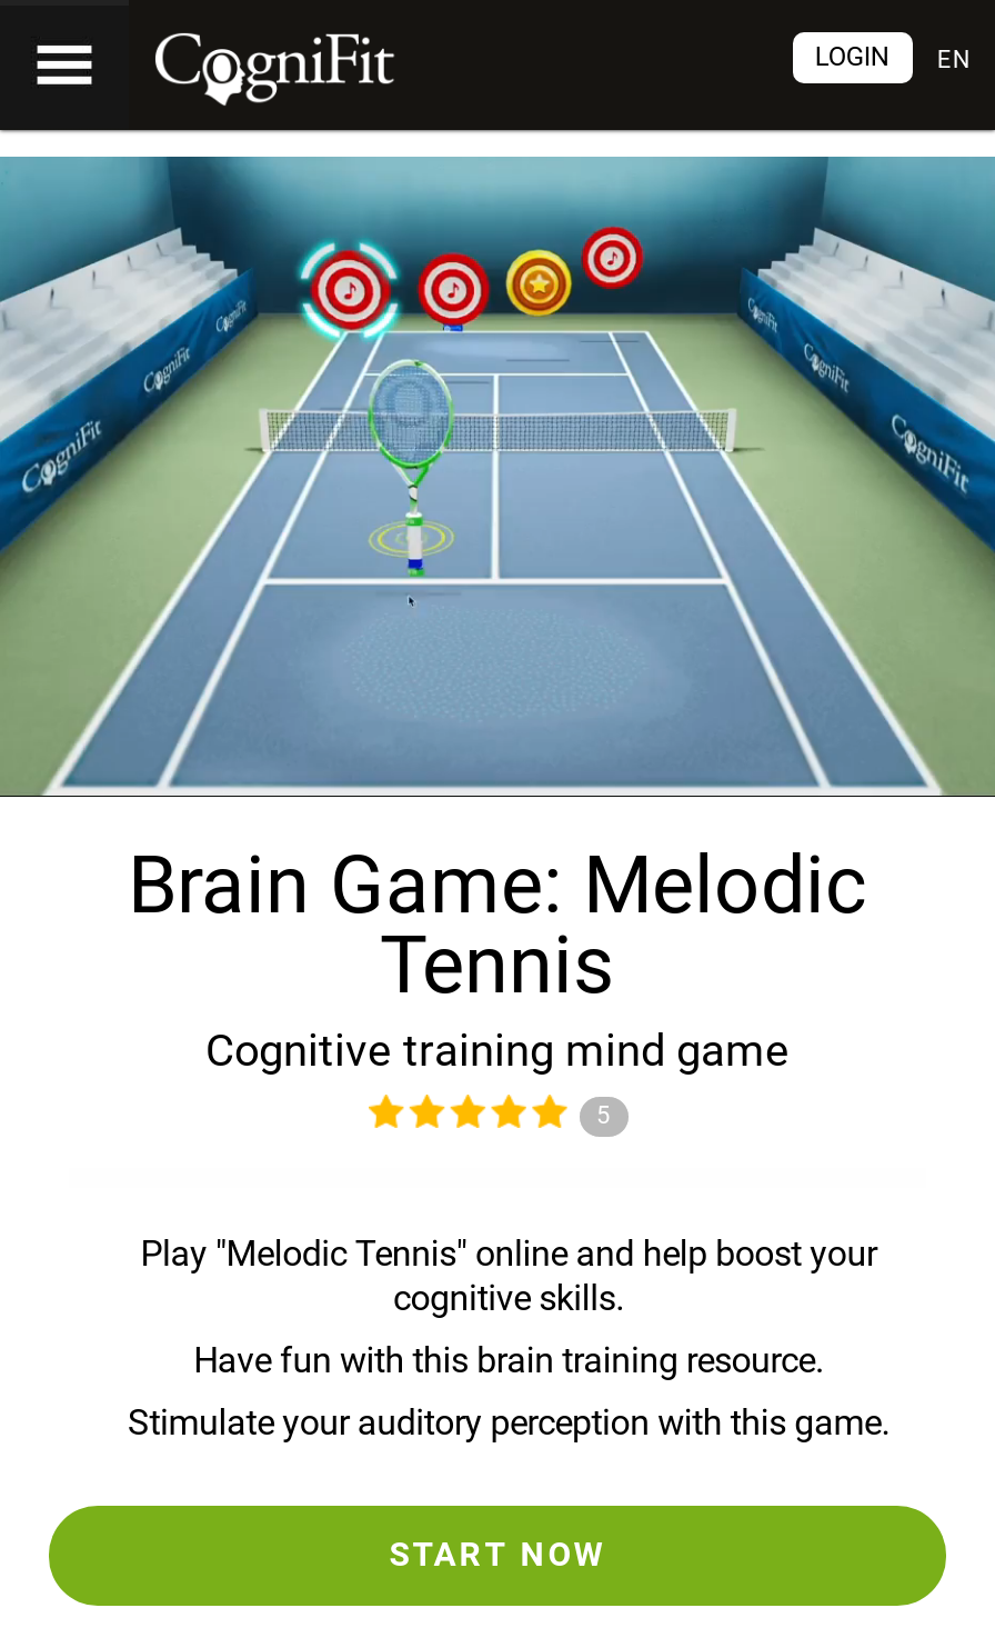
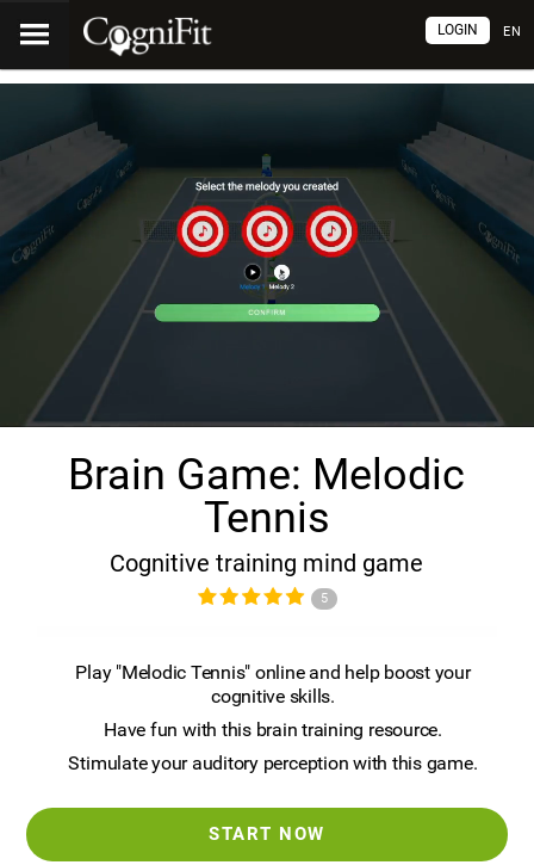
[7,154,988,797] [image] -> [4,82,530,427] [image]

